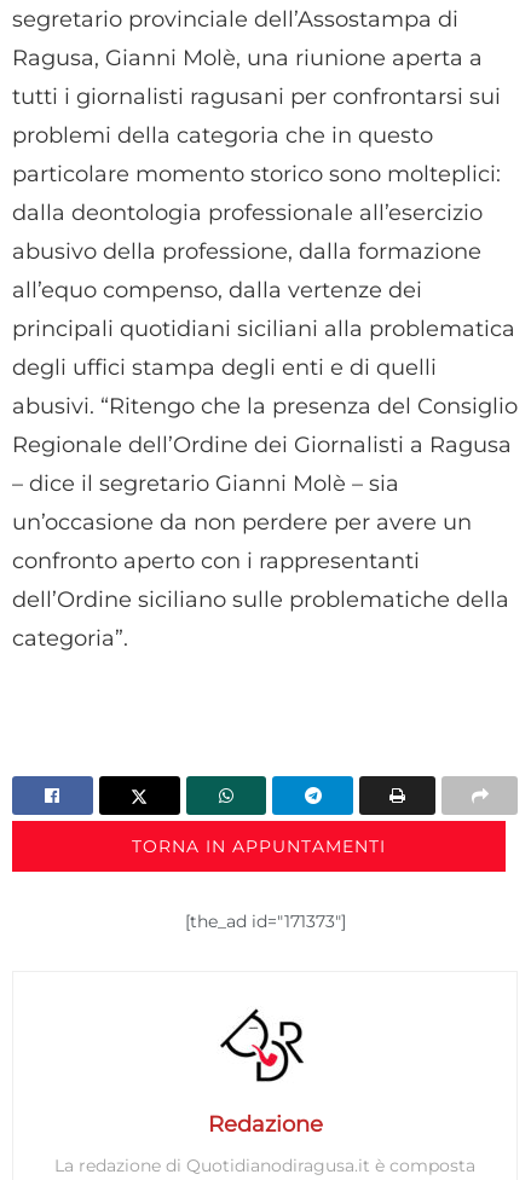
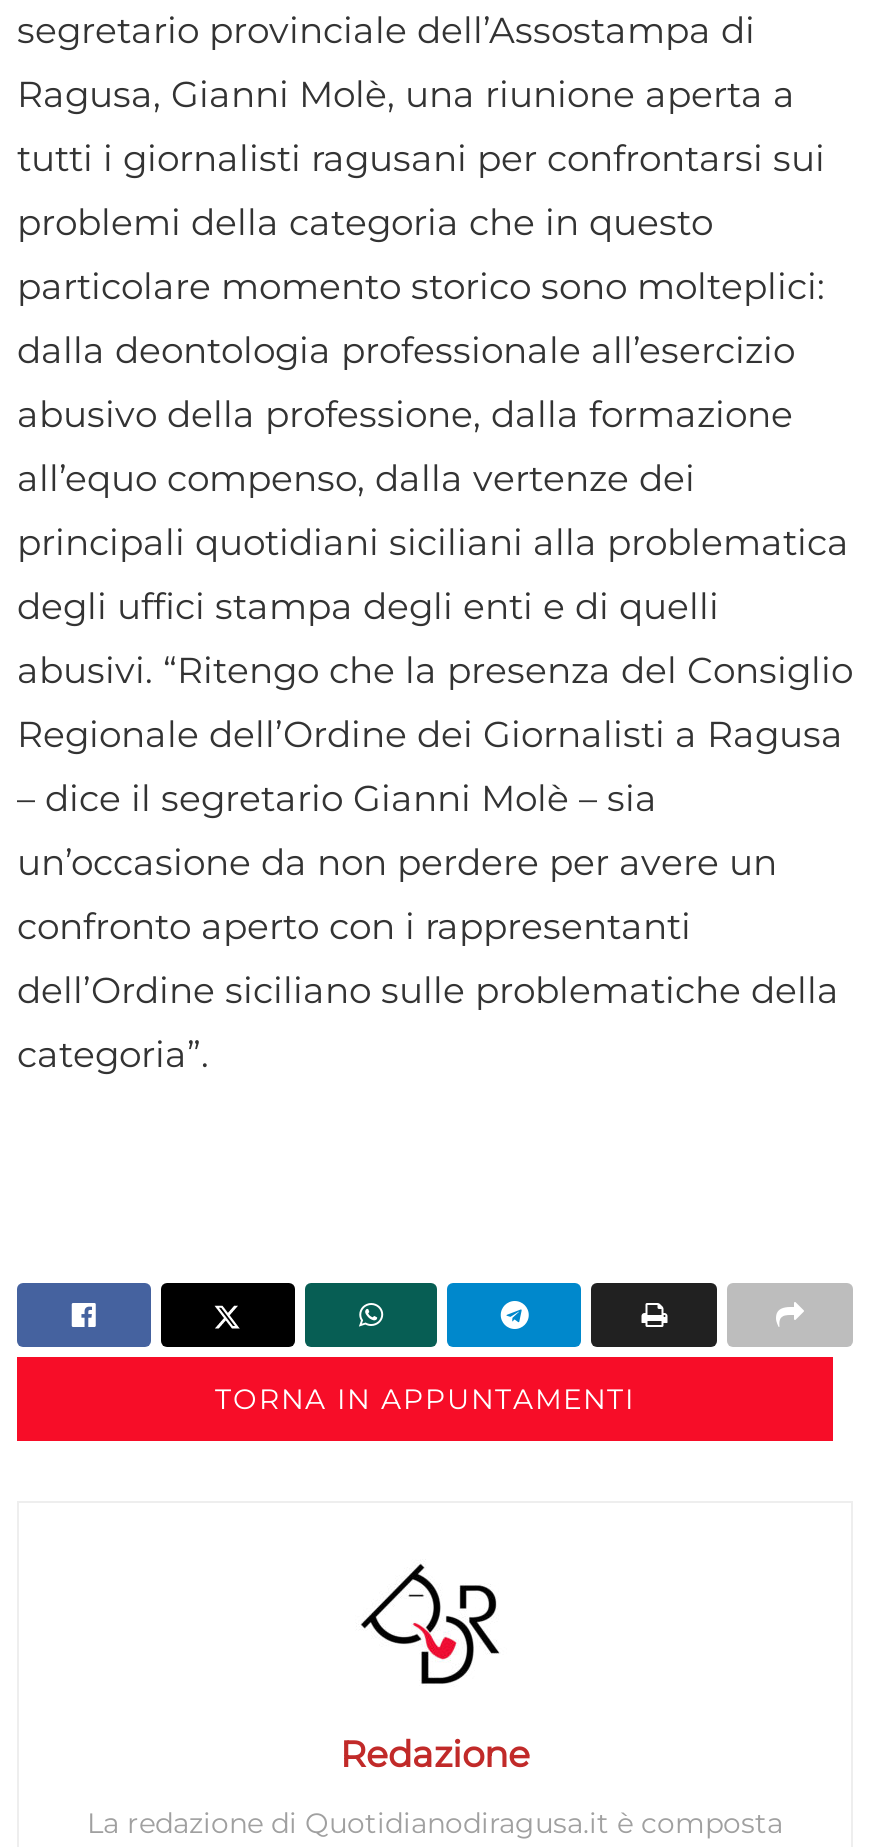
[184,910,345,932] [the_ad id="171373"] -> none

